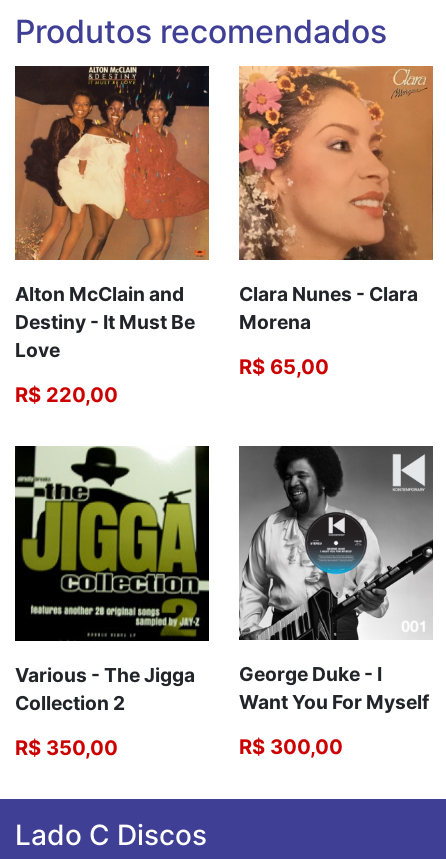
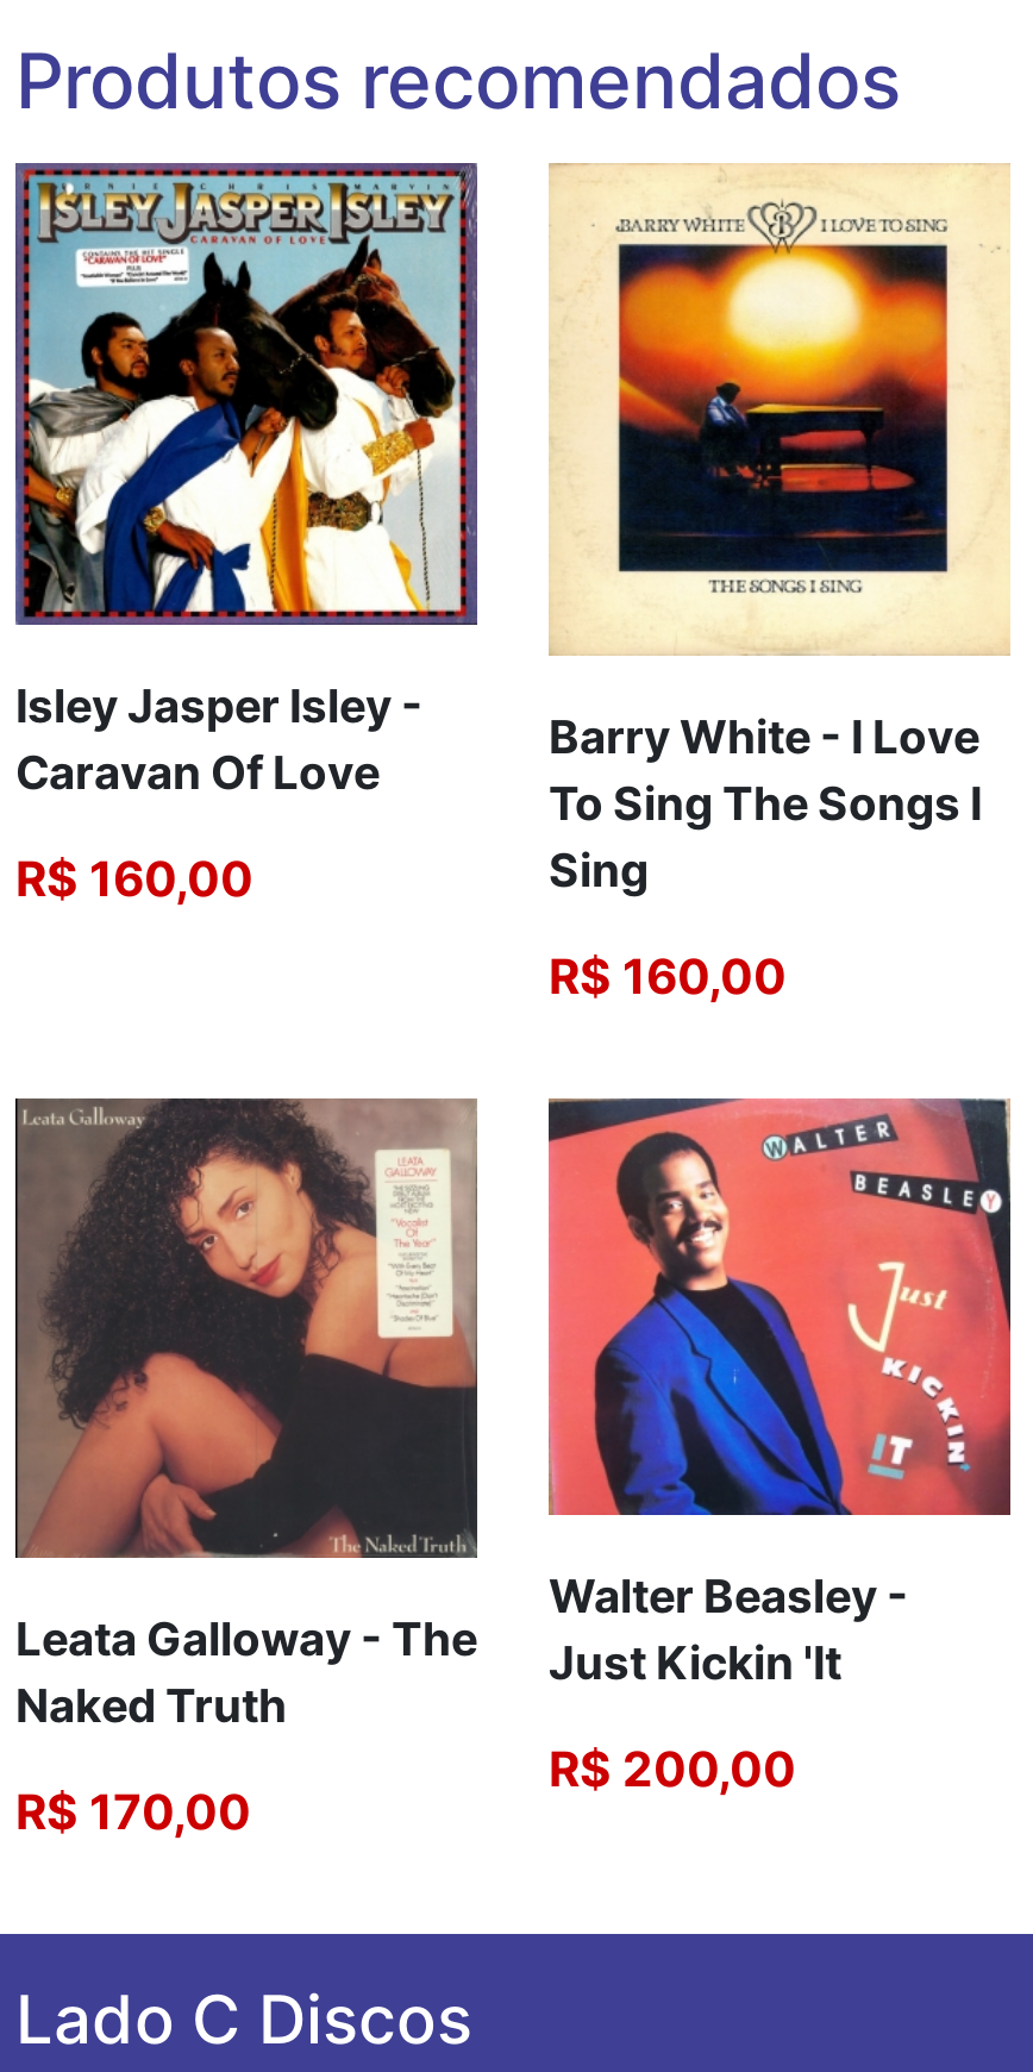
[14,65,209,362] [image] | Alton McClain and | Destiny - It Must Be | Love -> [13,161,480,800] [image] | Isley Jasper Isley - | Caravan Of Love
[238,66,434,334] [image] | Clara Nunes - Clara | Morena -> [549,165,1010,899] [image] | Barry White - I Love | To Sing The Songs I | Sing
[239,354,329,379] R$ 65,00 -> [549,946,787,1006] R$ 160,00
[15,382,118,407] R$ 220,00 -> [15,848,253,907] R$ 160,00
[15,445,210,715] [image] | Various - The Jigga | Collection 2 -> [15,1094,480,1735] [image] | Leata Galloway - The | Naked Truth
[238,445,434,714] [image] | George Duke - I | Want You For Myself -> [546,1094,1013,1692] [image] | Walter Beasley - | Just Kickin 'It
[15,735,118,760] R$ 350,00 -> [15,1782,251,1842] R$ 170,00
[239,734,343,759] R$ 300,00 -> [549,1739,796,1799] R$ 200,00

